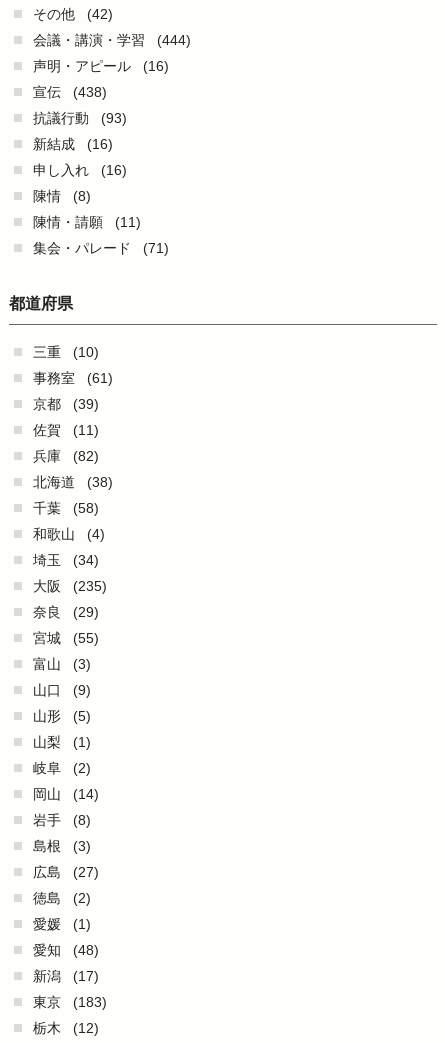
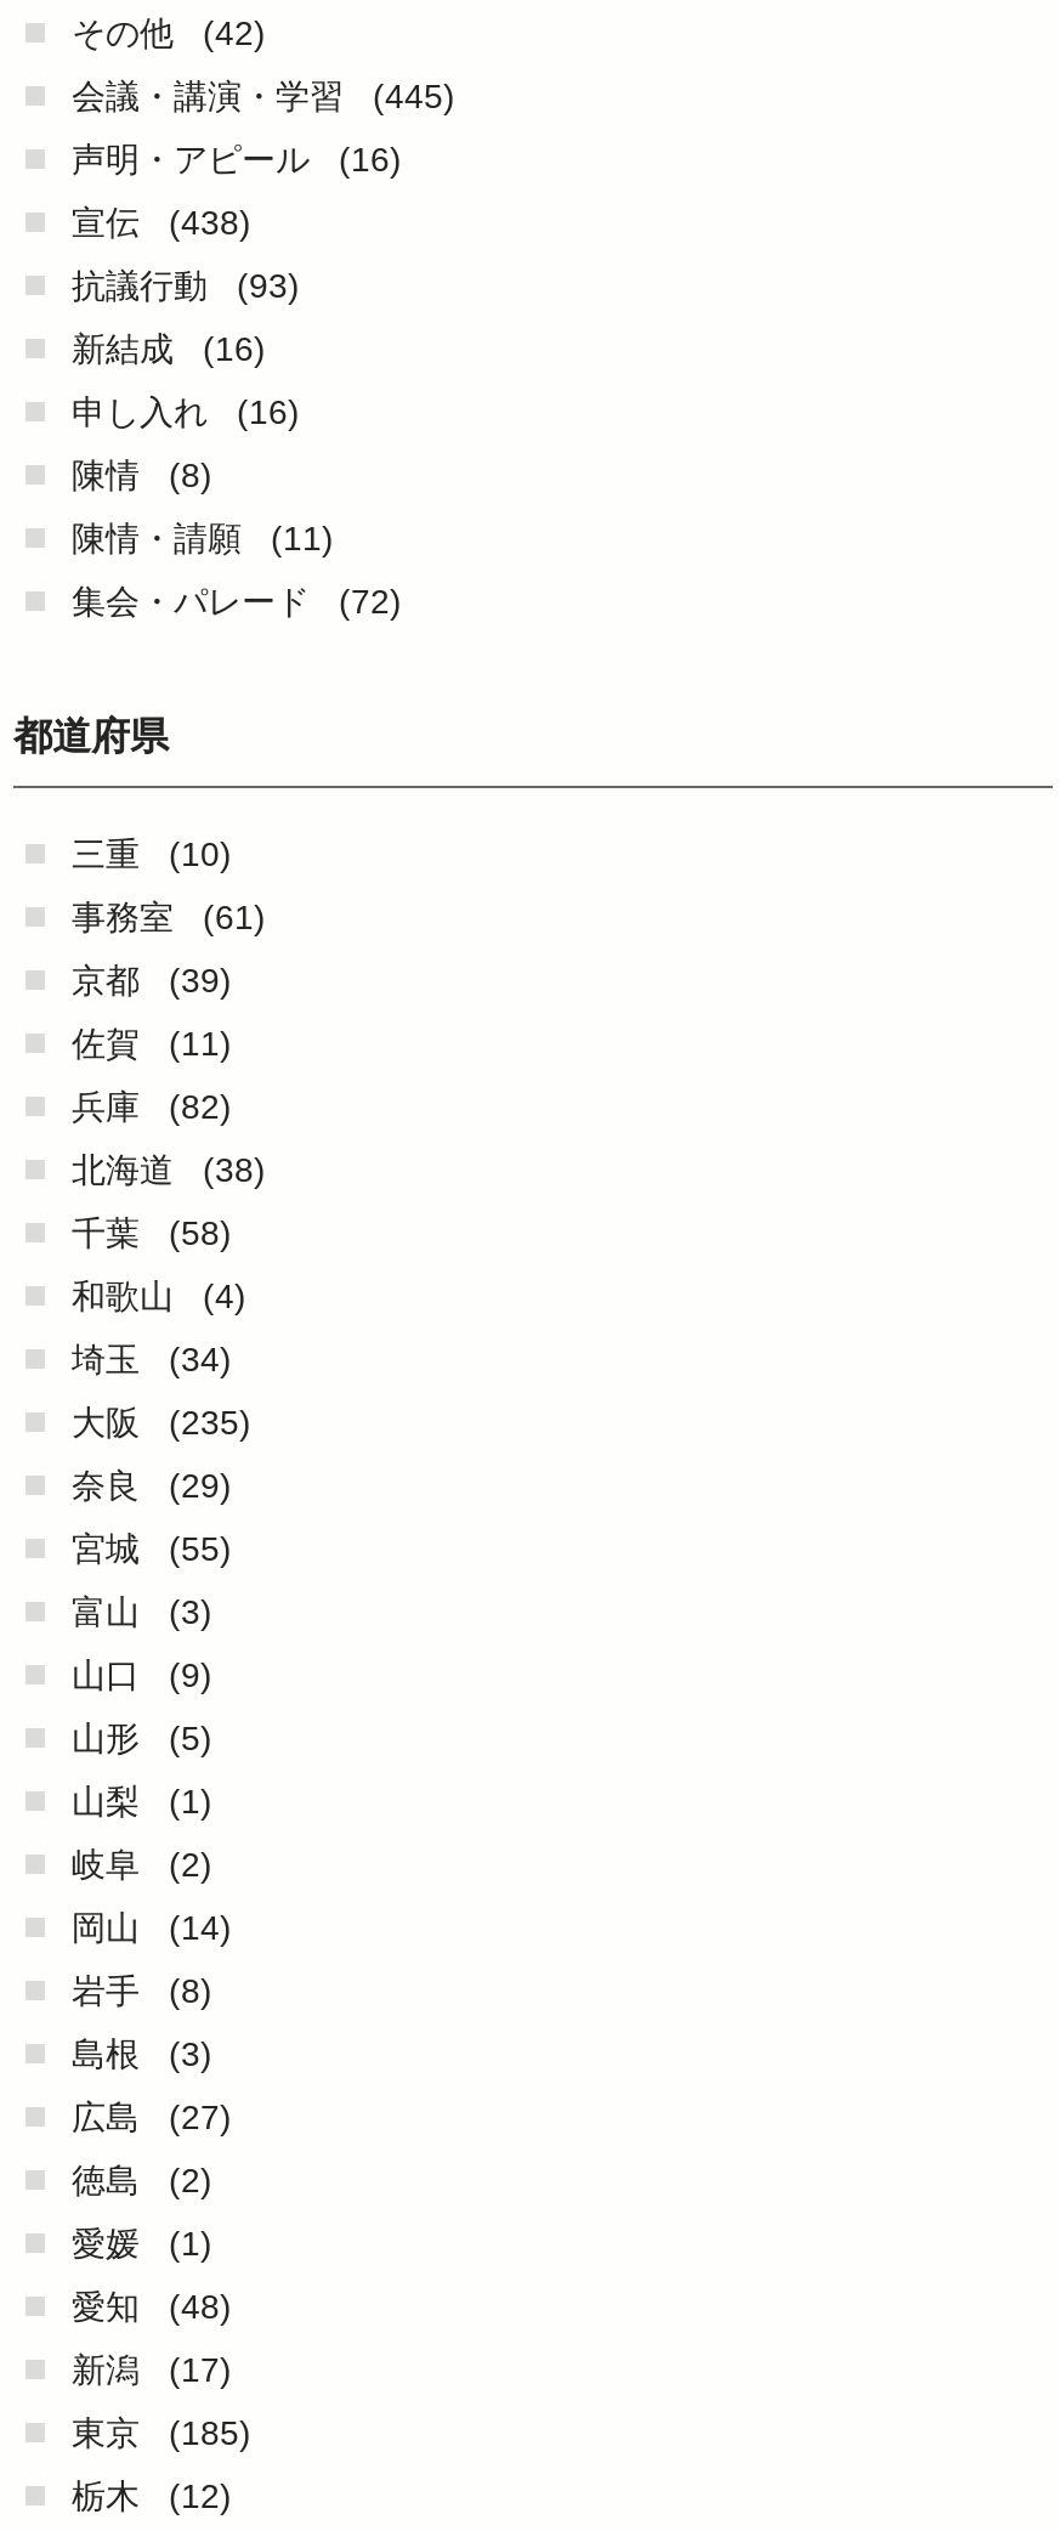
[33,32,191,48] 会議・講演・学習 (444) -> [72,77,455,115] 会議・講演・学習 (445)
[33,240,169,256] 集会・パレード (71) -> [72,582,402,621] 集会・パレード (72)
[33,994,107,1010] 東京 (183) -> [72,2413,251,2452] 東京 (185)

